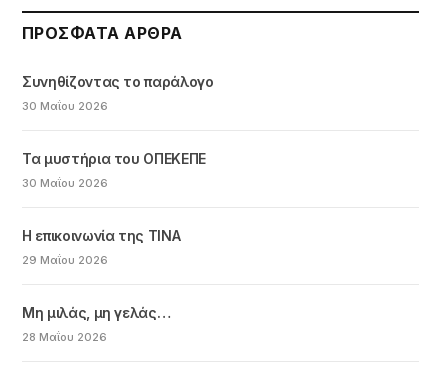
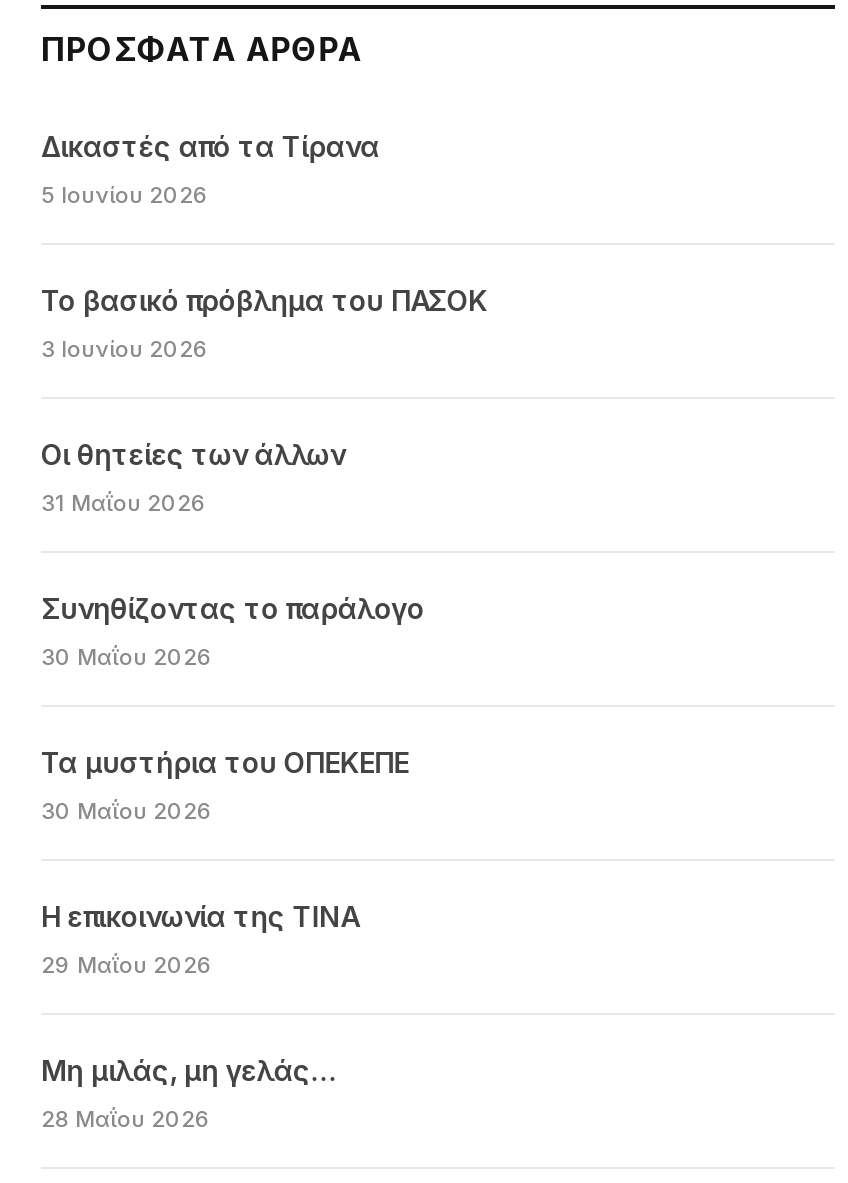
none -> [41,129,487,517] Δικαστές από τα Τίρανα | 5 Ιουνίου 2026 | Το βασικό πρόβλημα του ΠΑΣΟΚ | 3 Ιουνίου 2026 | Οι θητείες των άλλων | 31 Μαΐου 2026

